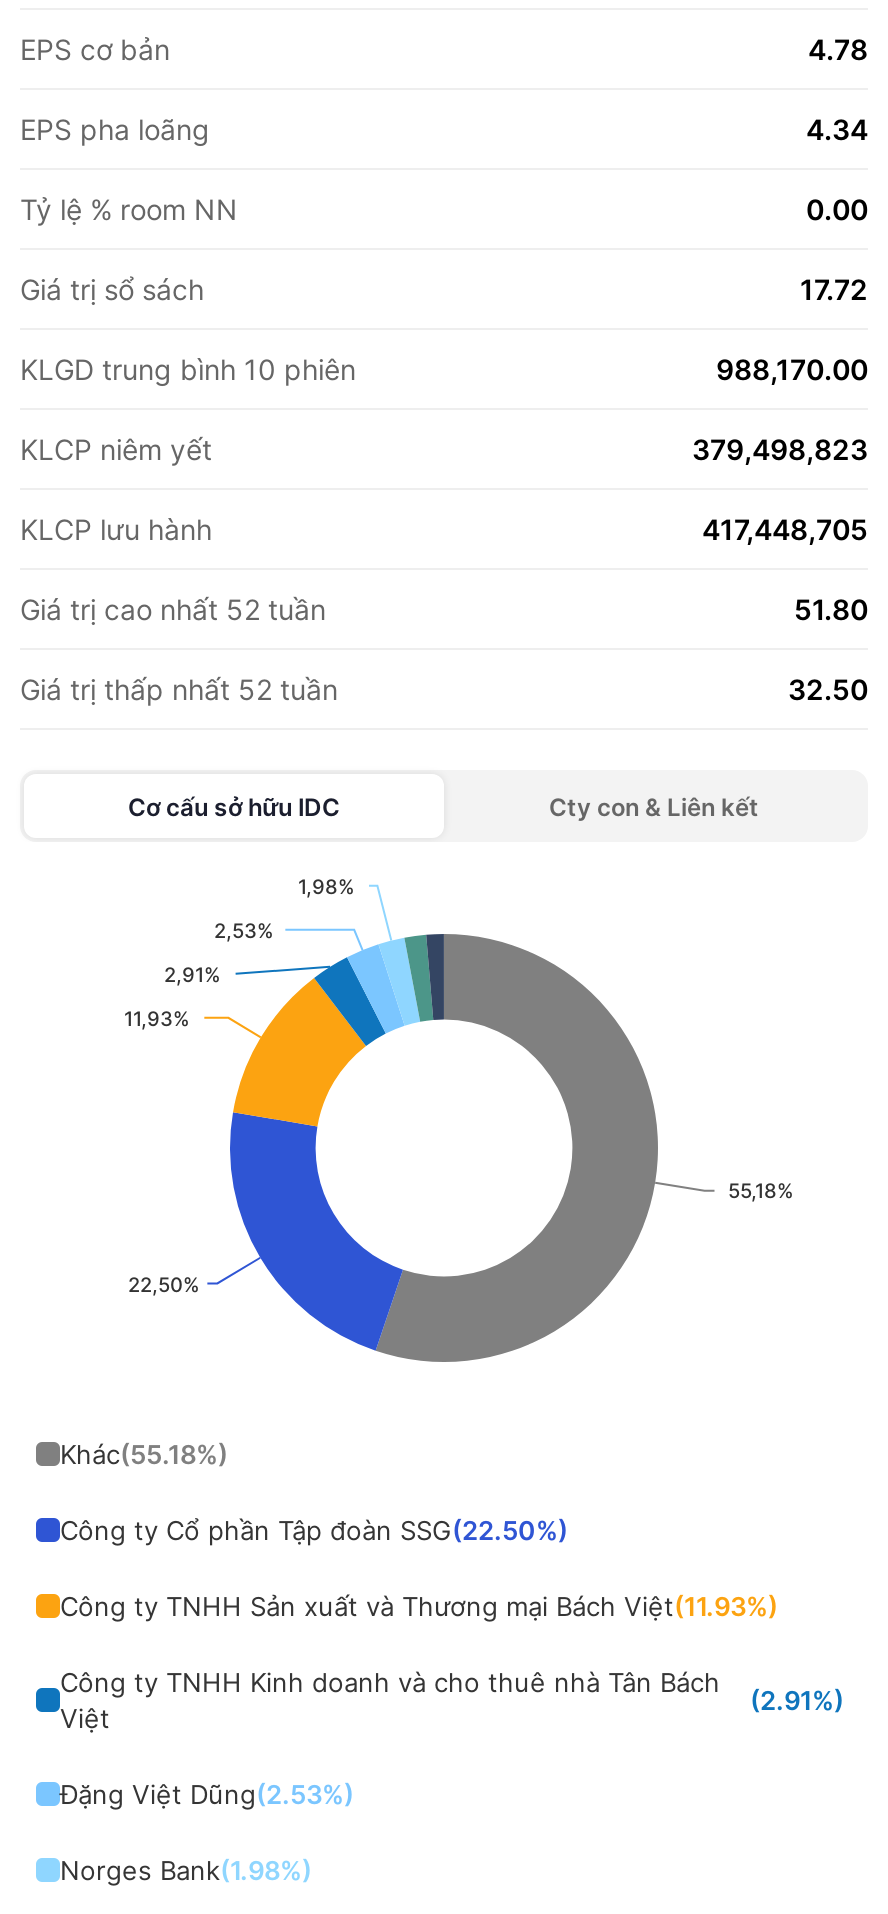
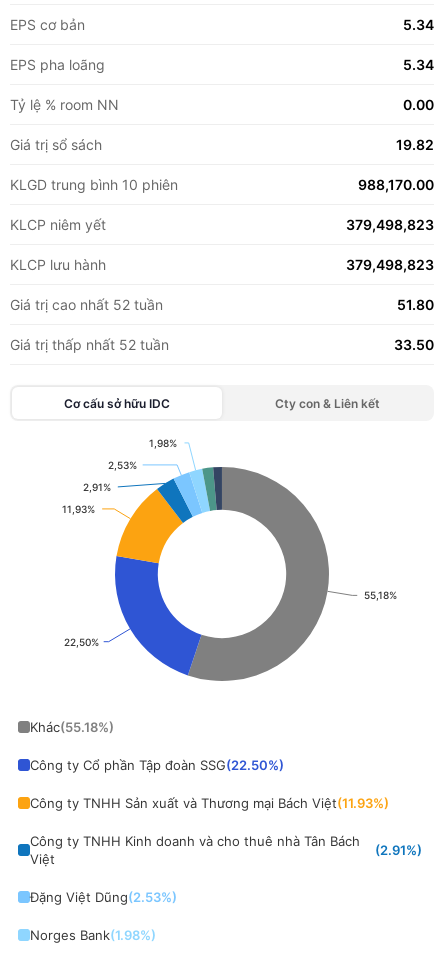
[808,32,868,66] 4.78 -> [403,16,434,33] 5.34
[806,112,868,146] 4.34 -> [403,56,434,73] 5.34
[800,272,868,306] 17.72 -> [396,136,434,153] 19.82
[702,512,868,546] 417,448,705 -> [346,256,434,273] 379,498,823
[788,672,868,706] 32.50 -> [394,336,434,353] 33.50

